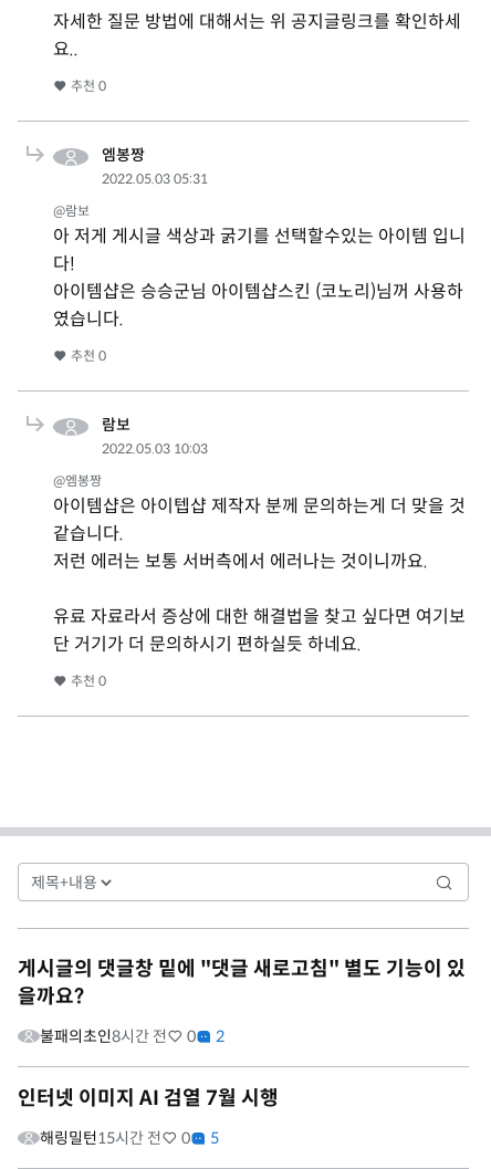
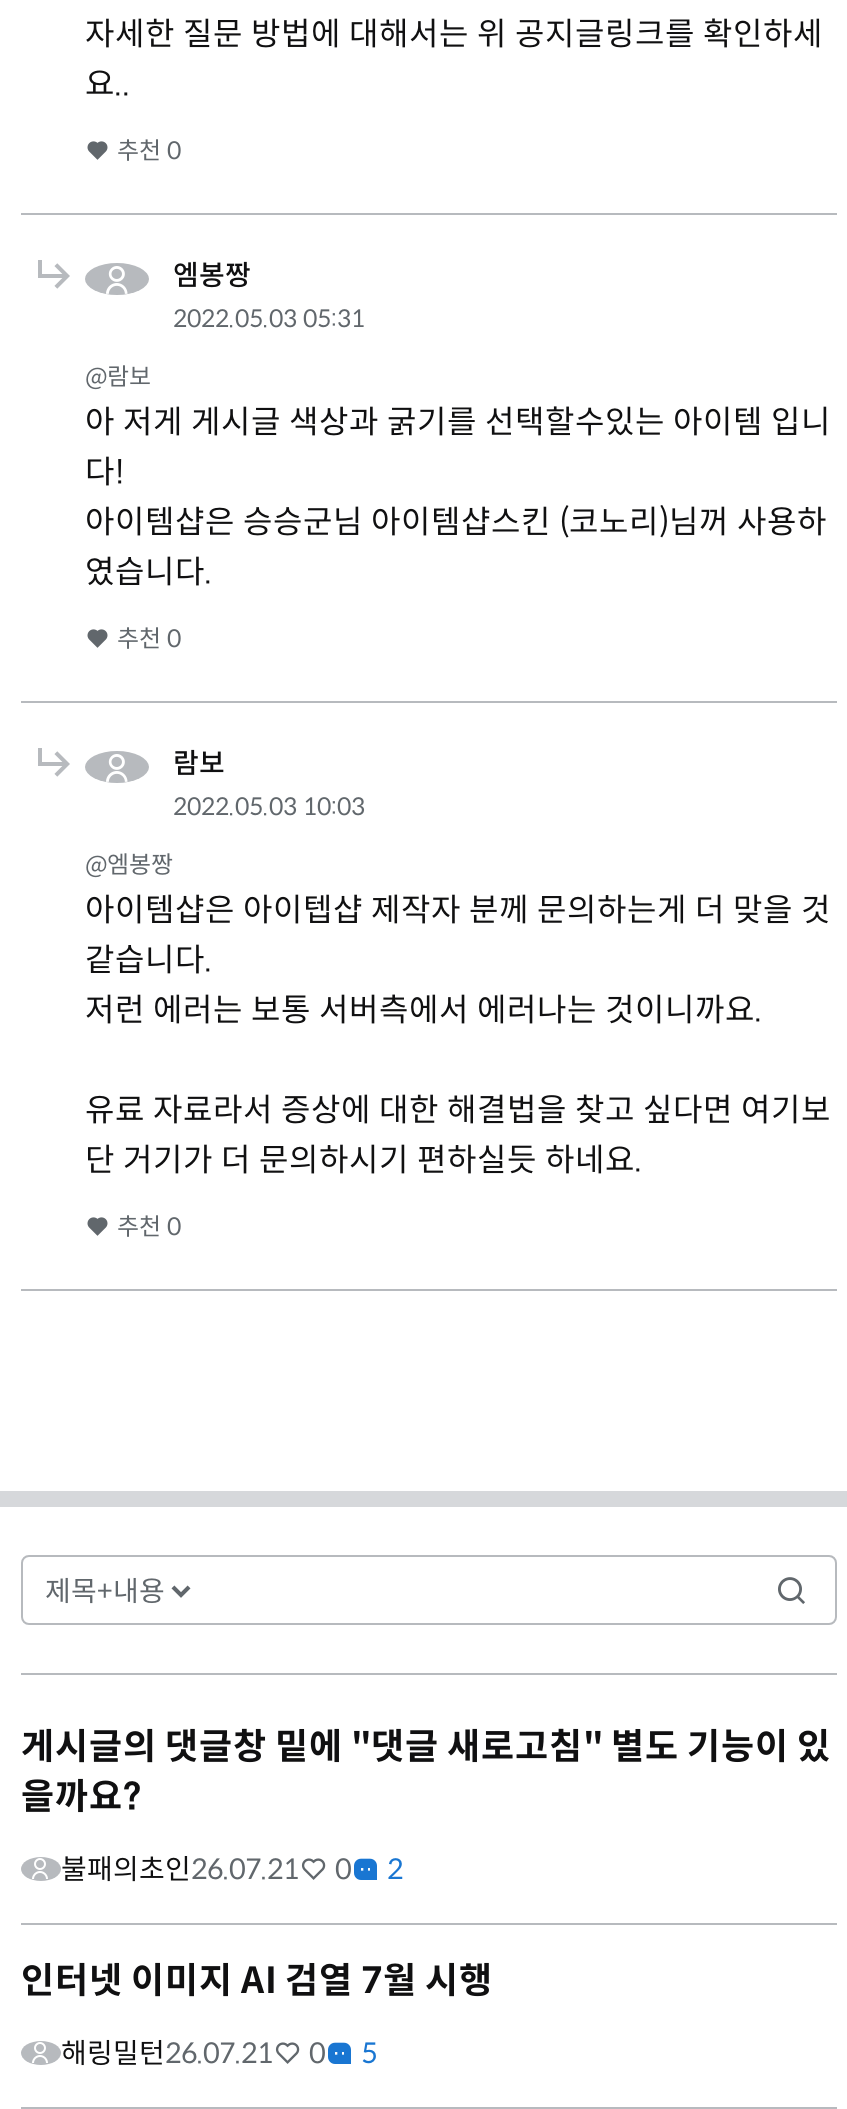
[40,1027,167,1047] 불패의초인8시간 전 -> [61,1852,299,1888] 불패의초인26.07.21
[40,1128,161,1148] 해링밀턴15시간 전 -> [61,2036,273,2072] 해링밀턴26.07.21

